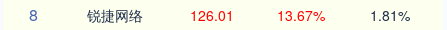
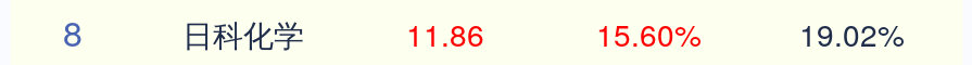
[87,5,409,25] 锐捷网络 | 126.01 | 13.67% | 1.81% -> [182,11,904,54] 日科化学 | 11.86 | 15.60% | 19.02%

